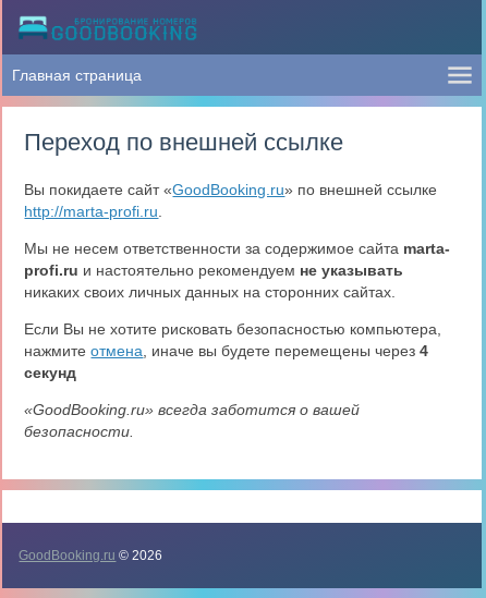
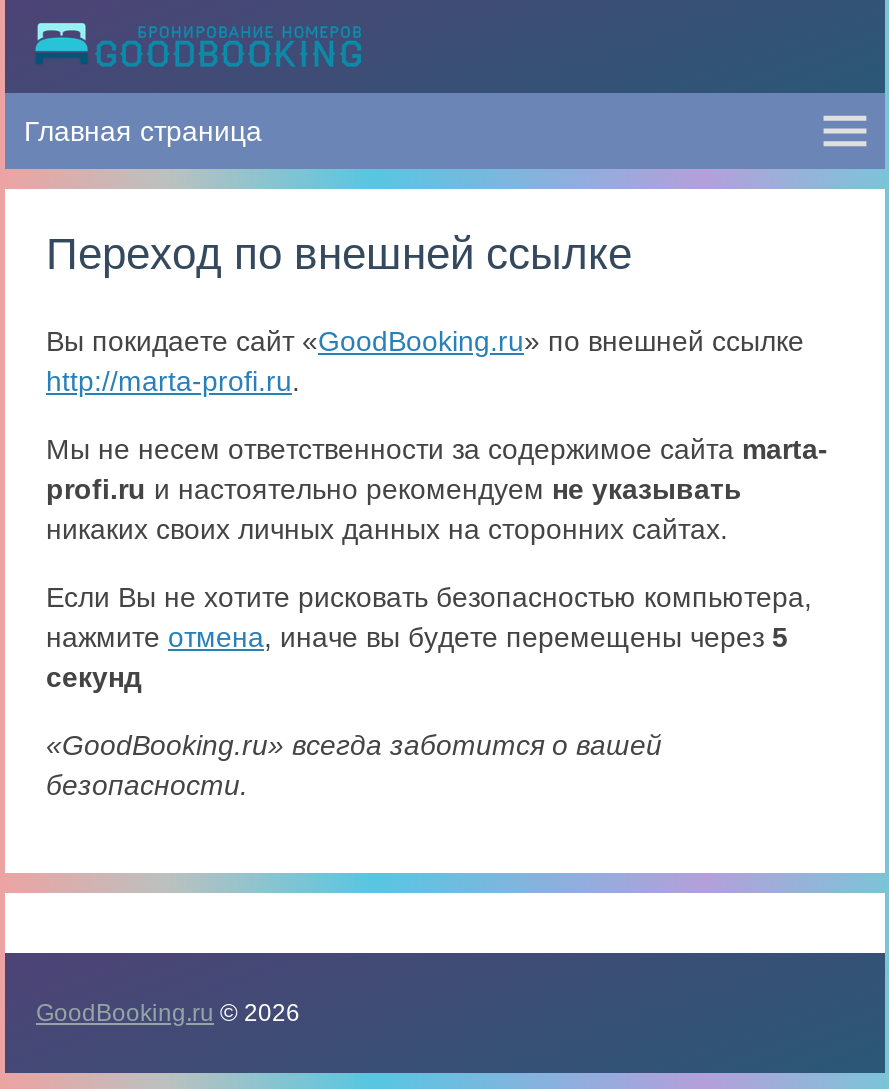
[25,342,429,359] нажмите отмена, иначе вы будете перемещены через 4 -> [46,621,788,653] нажмите отмена, иначе вы будете перемещены через 5

